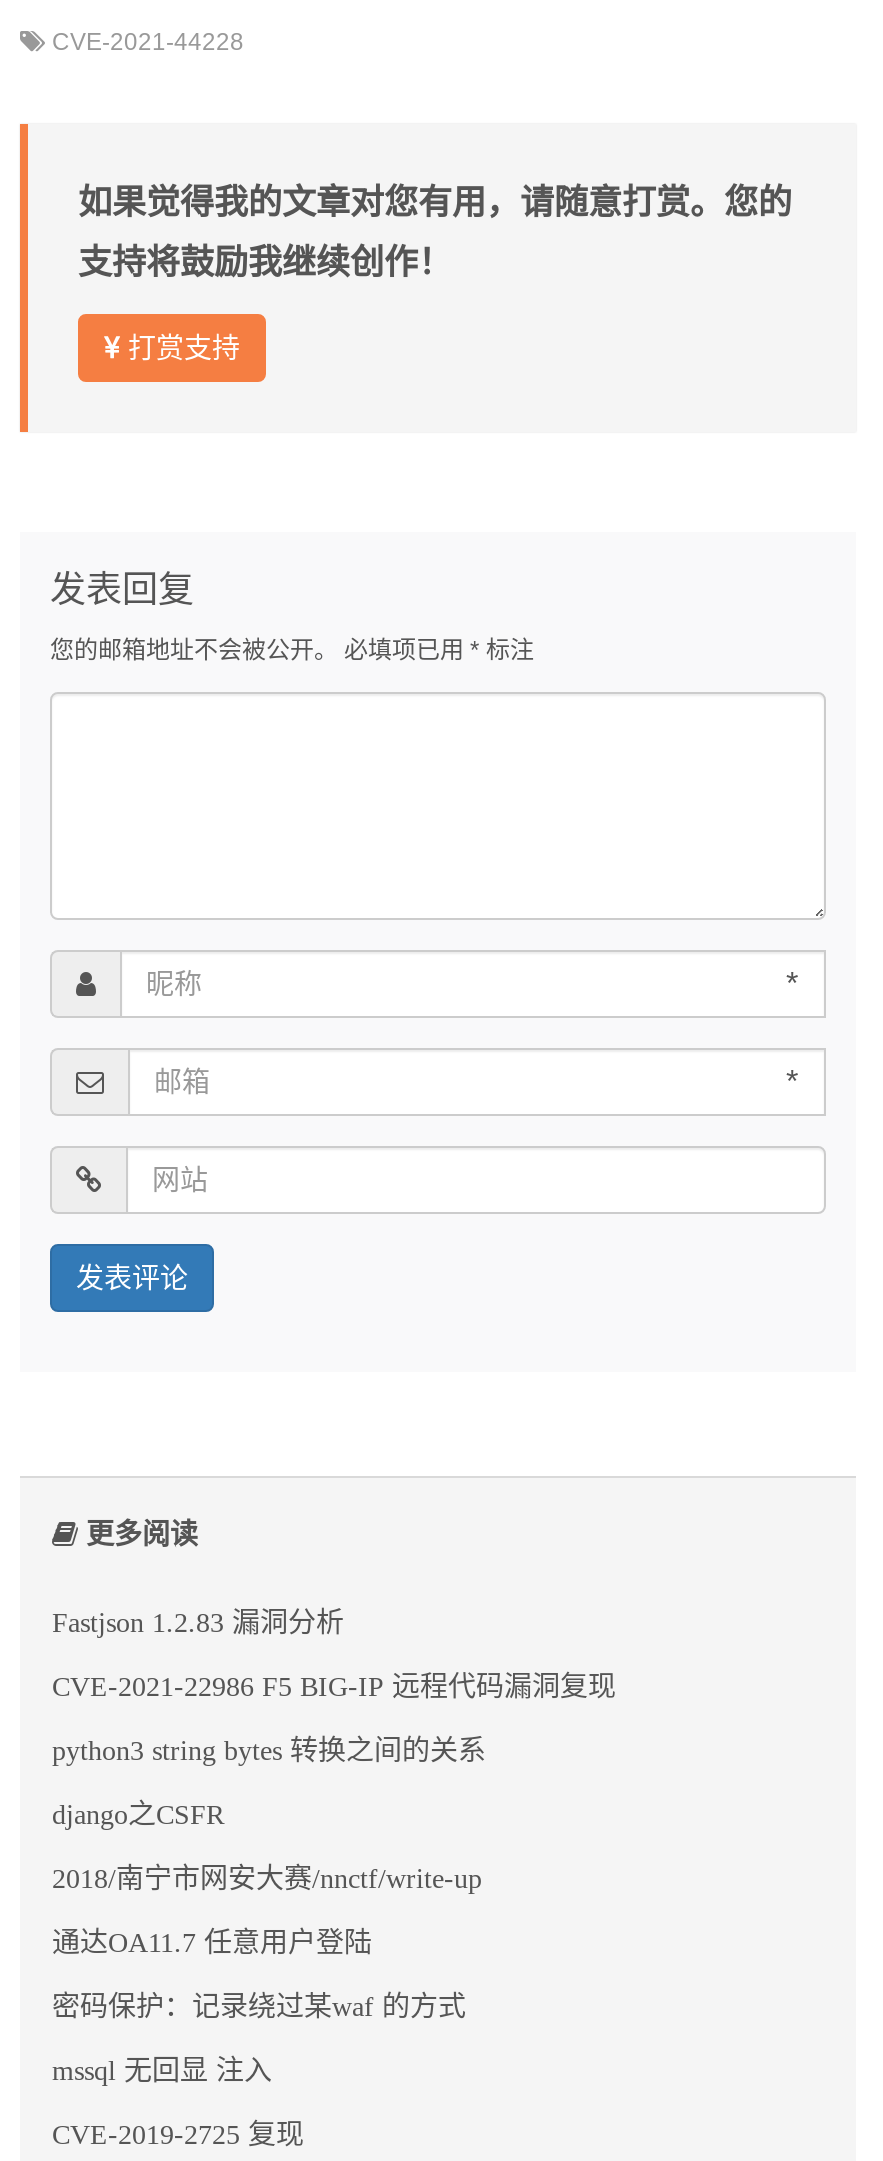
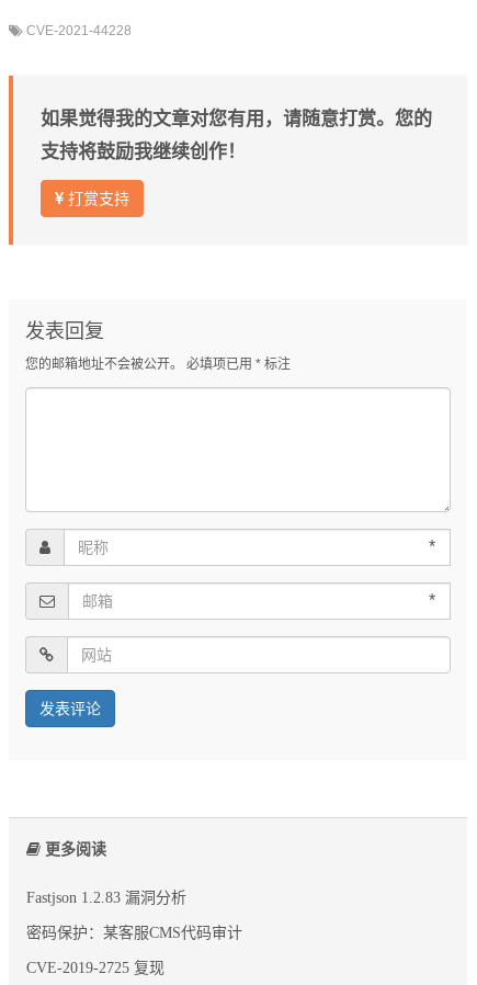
[52,1671,616,2083] CVE-2021-22986 F5 BIG-IP 远程代码漏洞复现 | python3 string bytes 转换之间的关系 | django之CSFR | 2018/南宁市网安大赛/nnctf/write-up | 通达OA11.7 任意用户登陆 | 密码保护：记录绕过某waf 的方式 | mssql 无回显 注入 -> [26,924,242,940] 密码保护：某客服CMS代码审计

